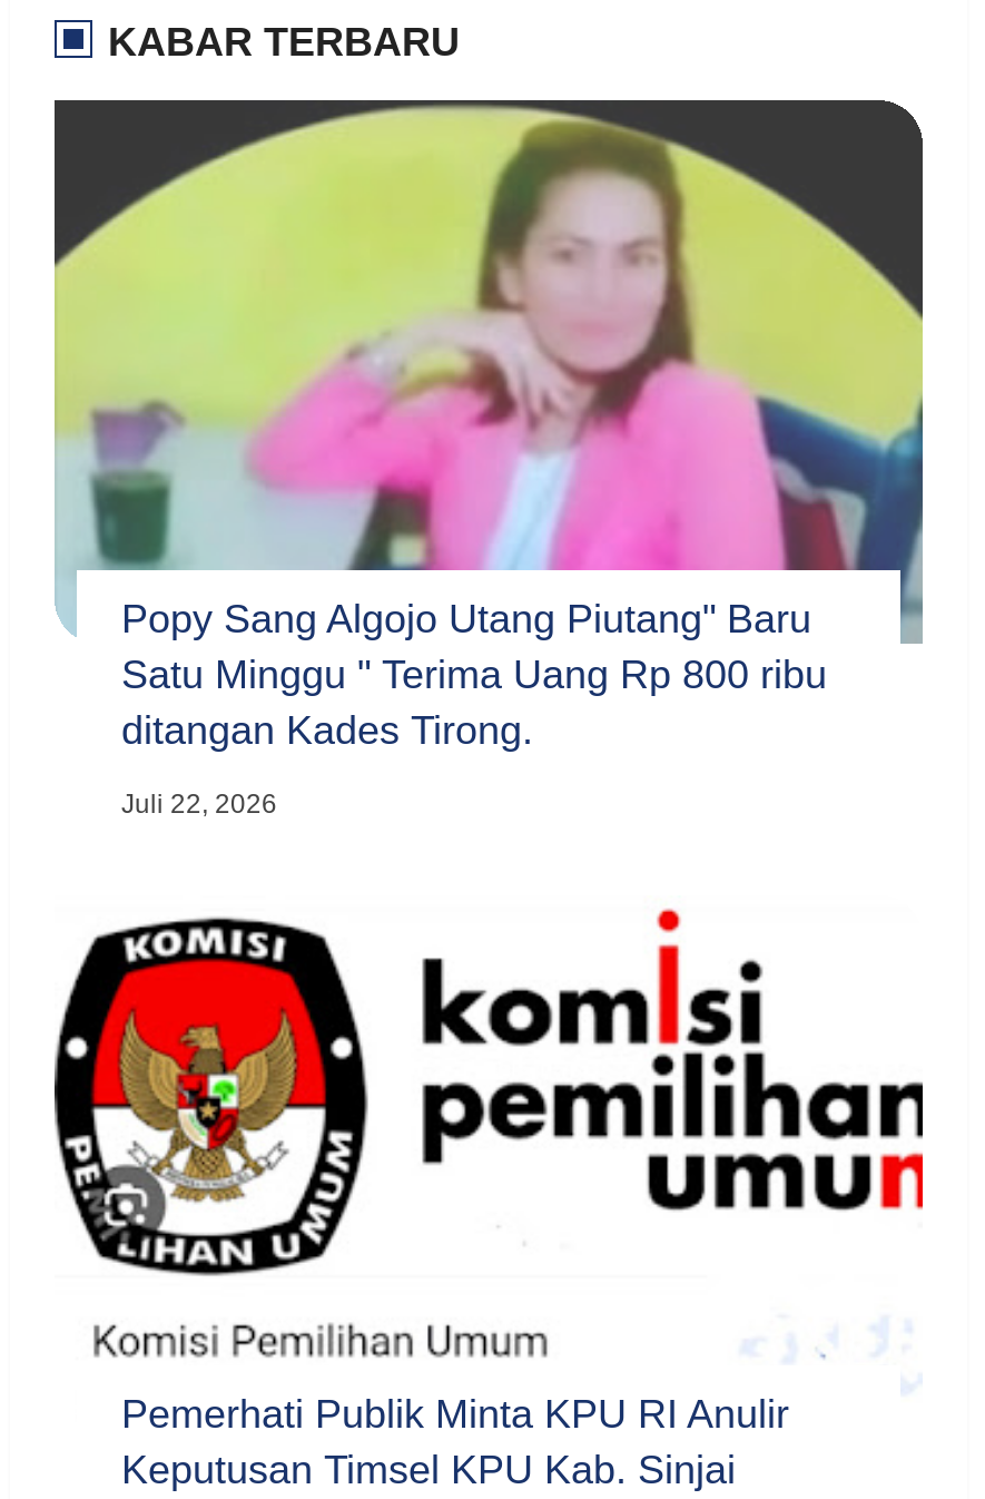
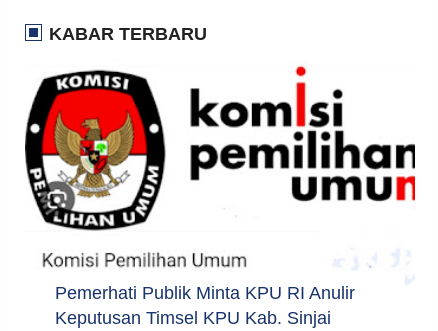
[52,97,925,820] [image] | Popy Sang Algojo Utang Piutang" Baru | Satu Minggu " Terima Uang Rp 800 ribu | ditangan Kades Tirong. | Juli 22, 2026 -> none

